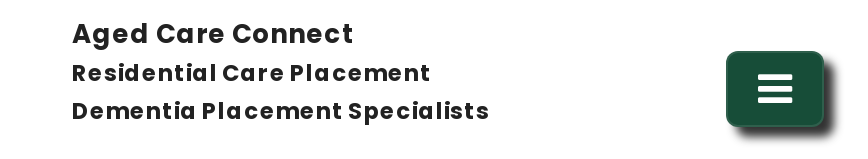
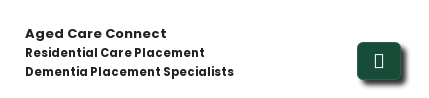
[724,49,794,139] [image] -> [352,42,385,85] [image]

